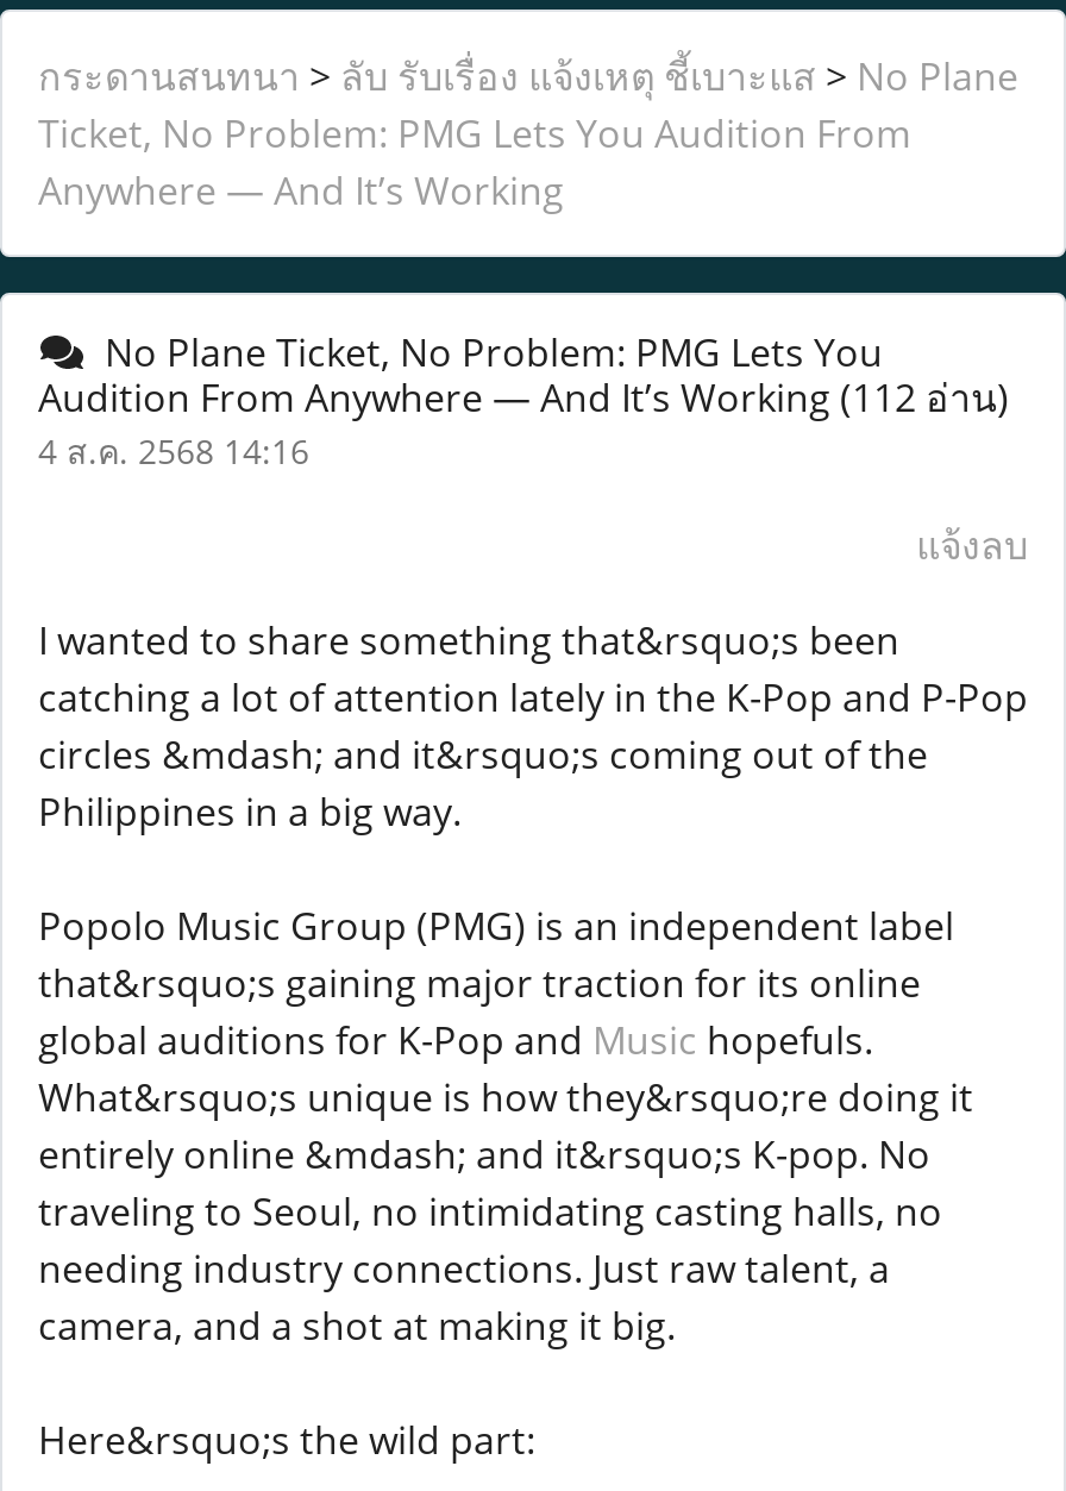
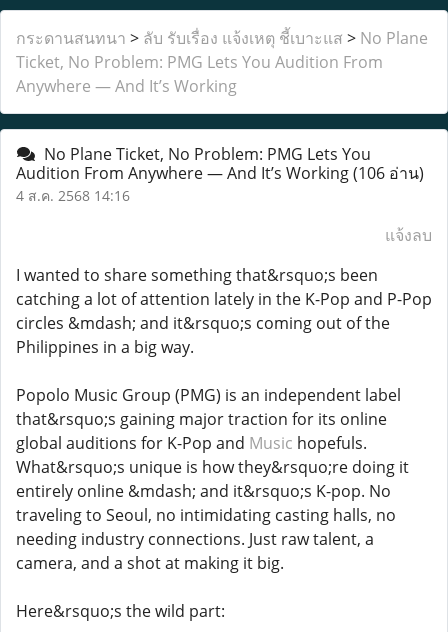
[38,371,1009,424] Audition From Anywhere — And It’s Working (112 อ่าน) -> [16,162,424,184] Audition From Anywhere — And It’s Working (106 อ่าน)

